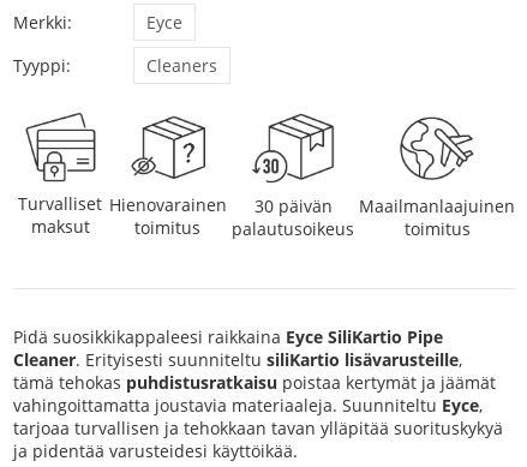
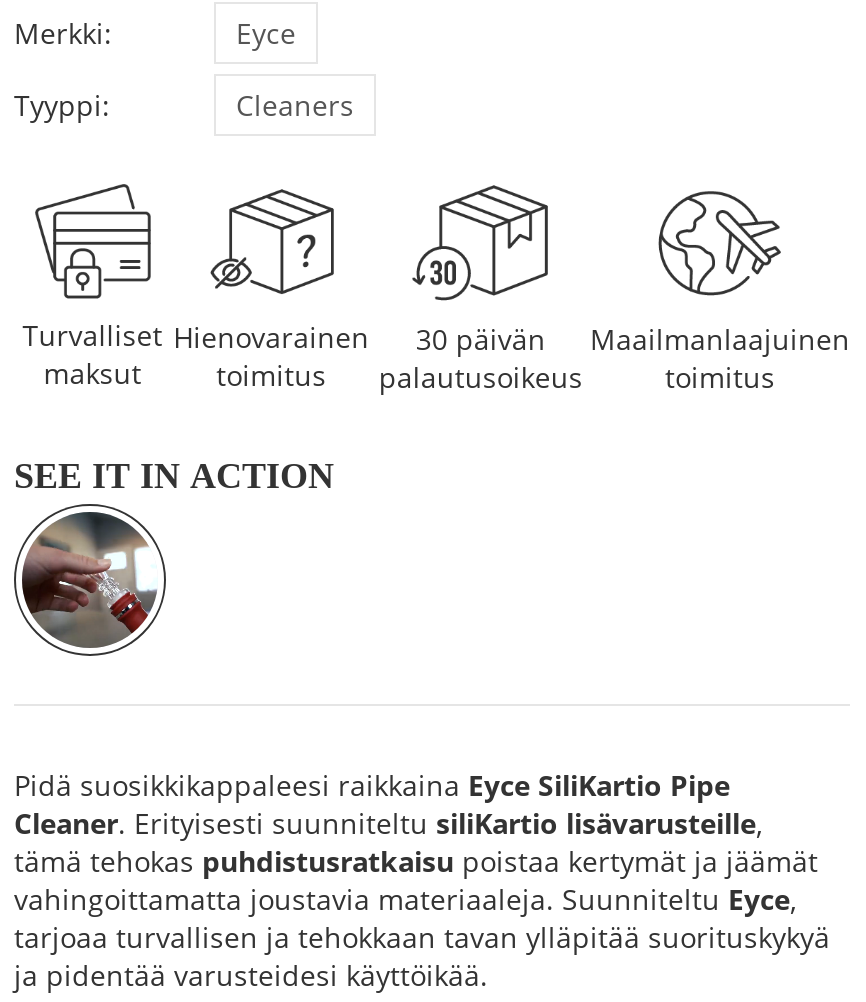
none -> [12,510,168,658] [image]
none -> [14,456,334,496] SEE IT IN ACTION

